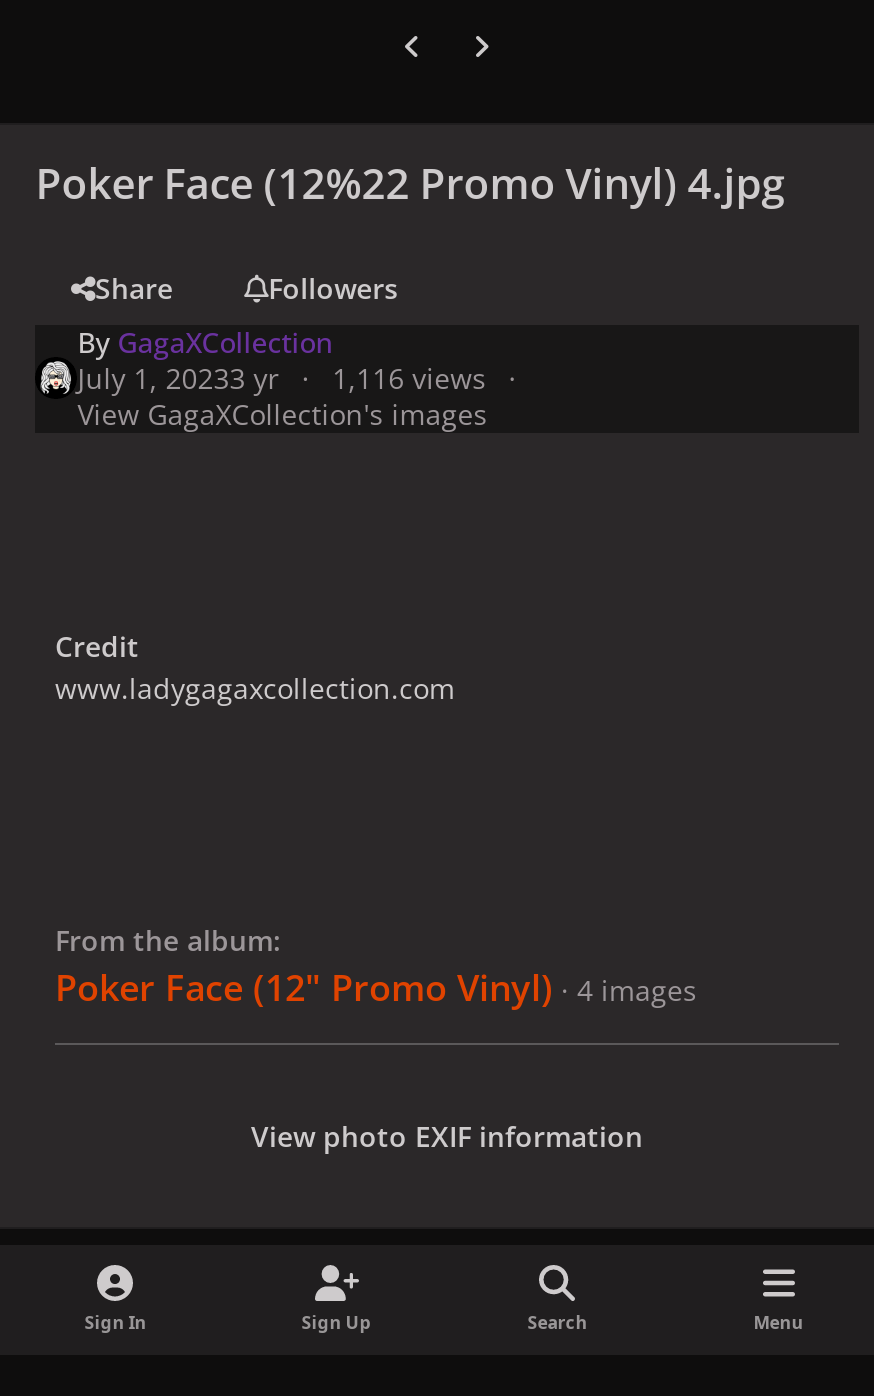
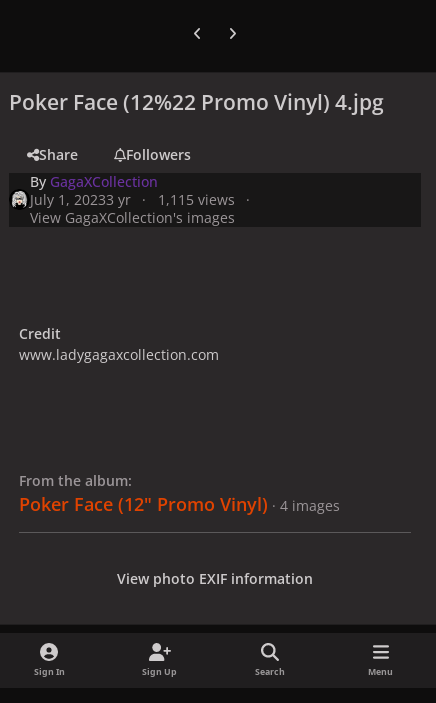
[77,358,486,396] July 1, 20233 yr 1,116 views -> [30,189,235,208] July 1, 20233 yr 1,115 views

